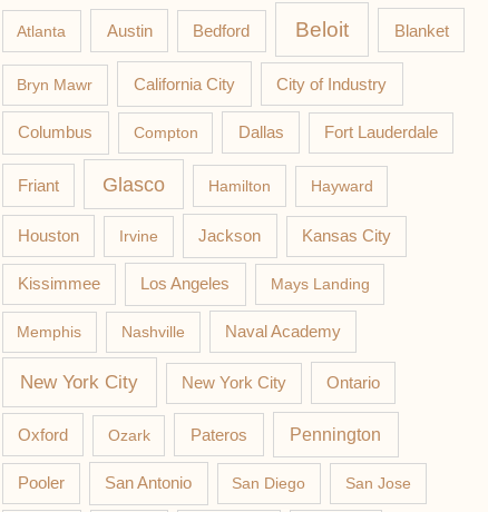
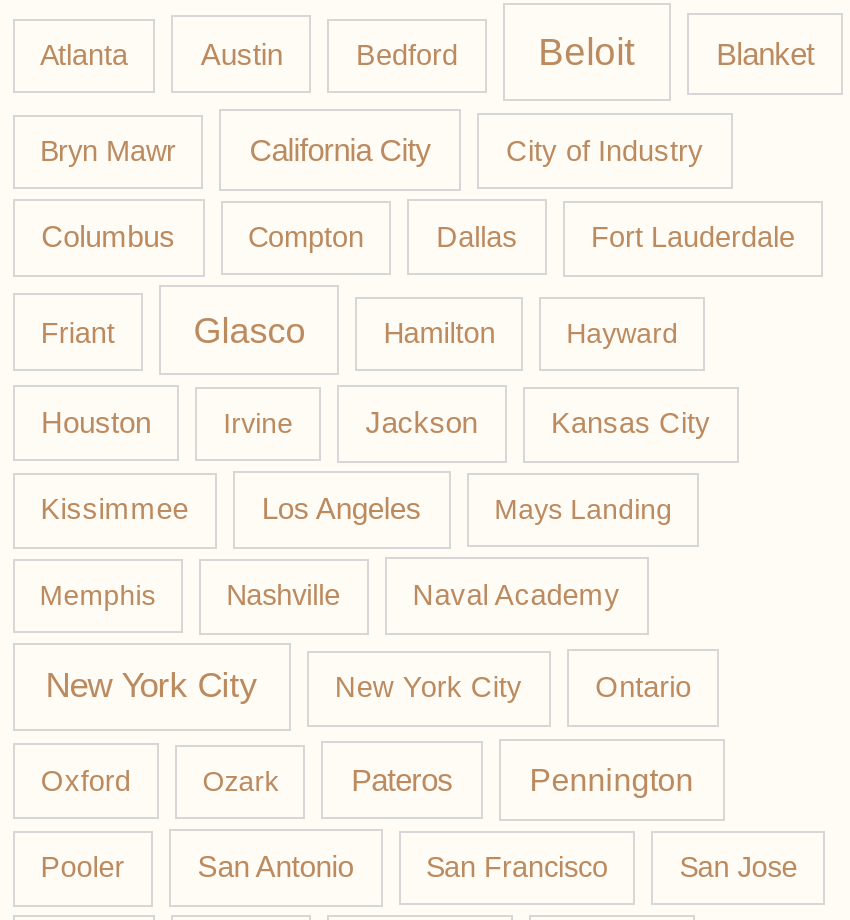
[232,474,306,492] San Diego -> [426,852,608,884] San Francisco

